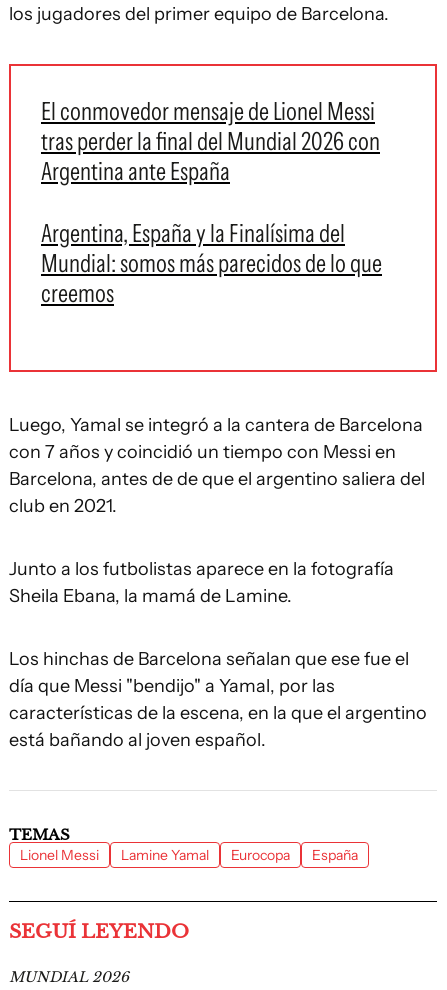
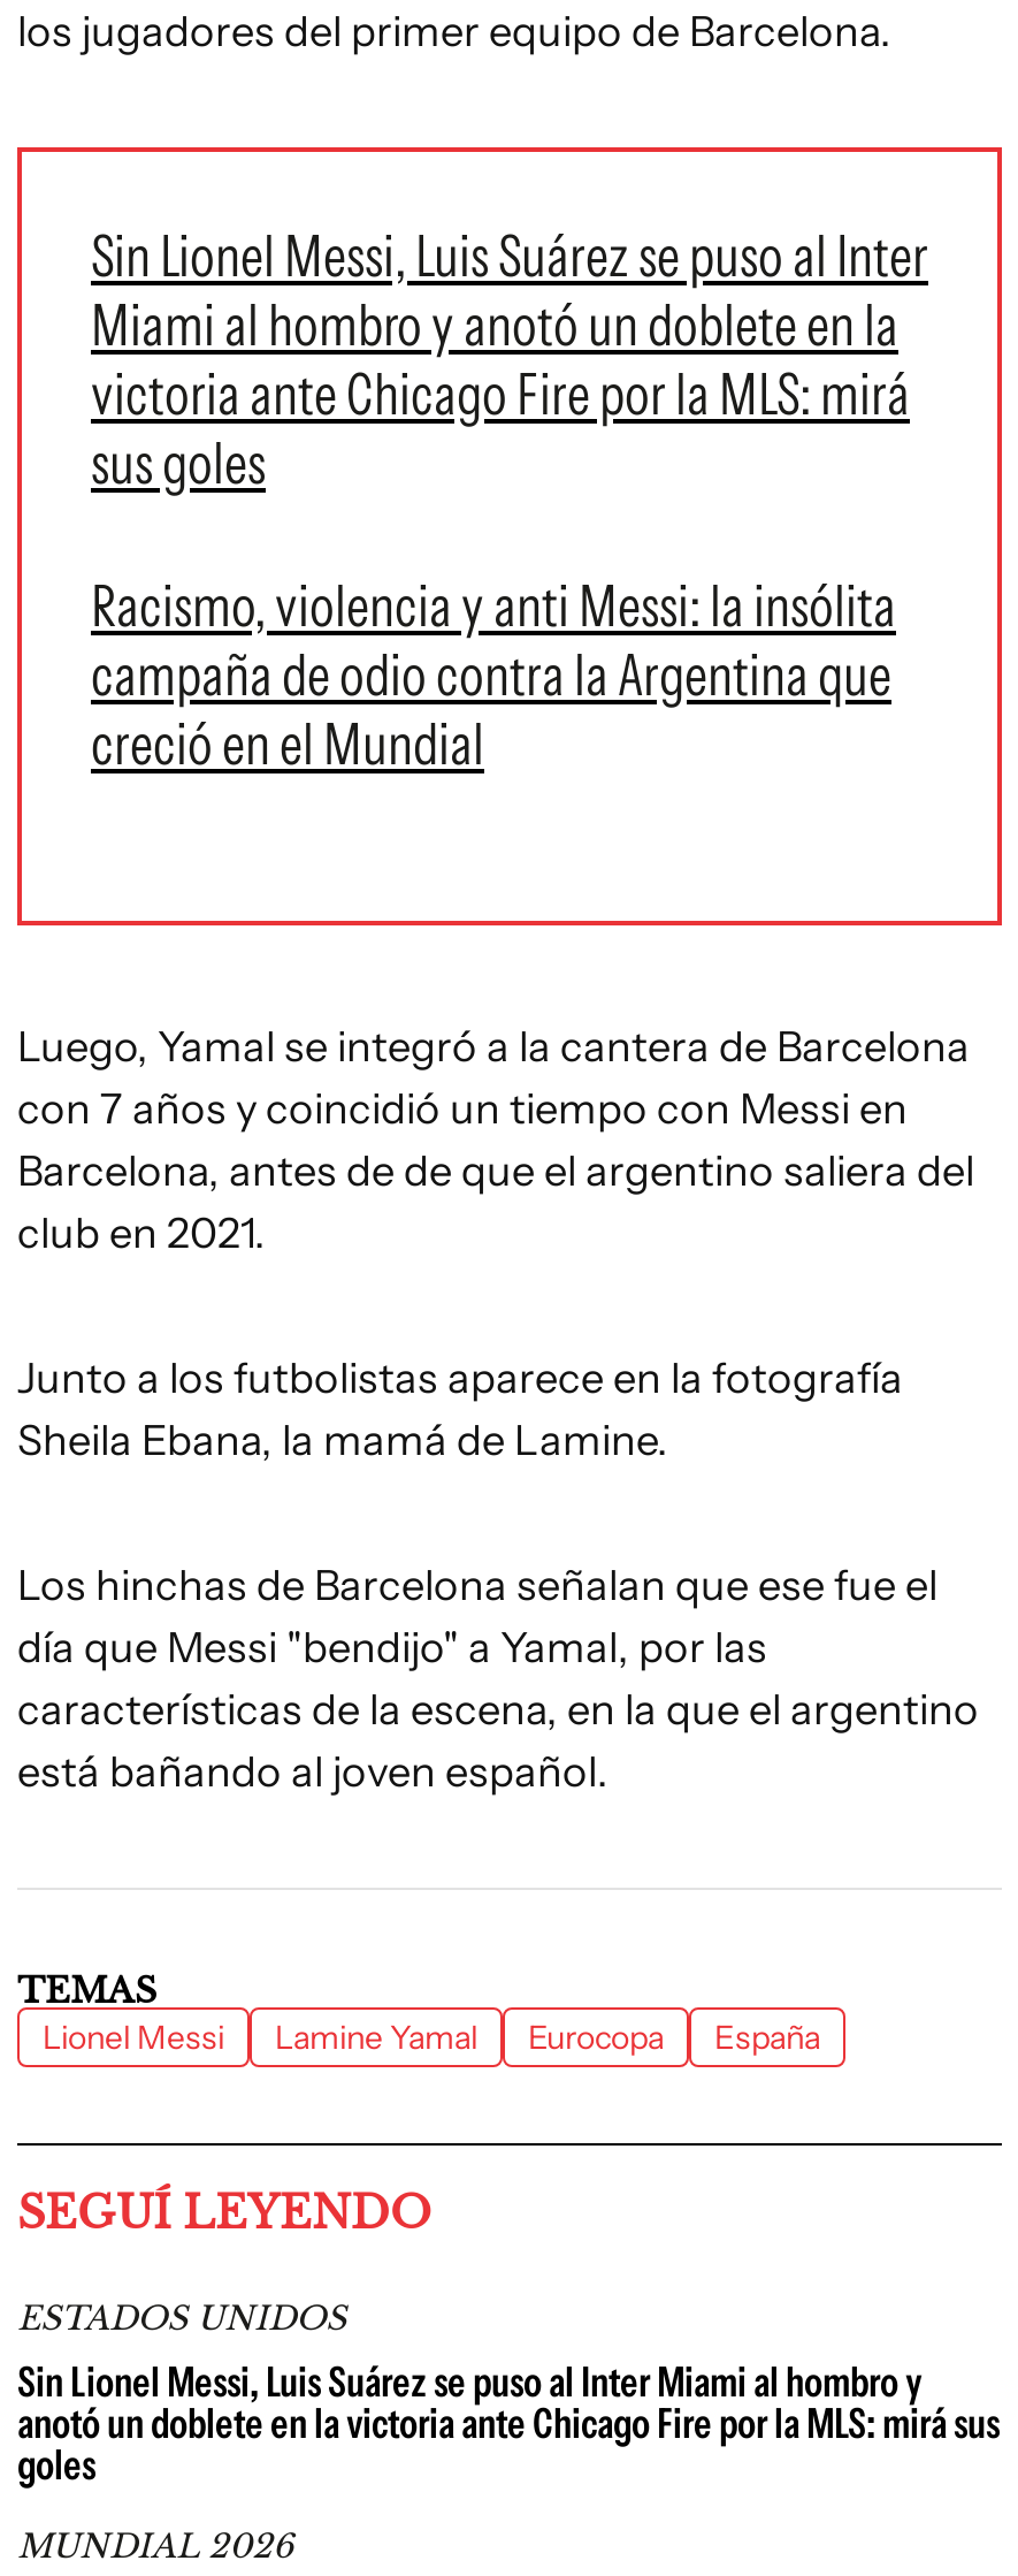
[41,96,380,186] El conmovedor mensaje de Lionel Messi | tras perder la final del Mundial 2026 con | Argentina ante España -> [91,221,928,497] Sin Lionel Messi, Luis Suárez se puso al Inter | Miami al hombro y anotó un doblete en la | victoria ante Chicago Fire por la MLS: mirá | sus goles
[41,218,382,308] Argentina, España y la Finalísima del | Mundial: somos más parecidos de lo que | creemos -> [91,571,896,778] Racismo, violencia y anti Messi: la insólita | campaña de odio contra la Argentina que | creció en el Mundial
none -> [17,2297,1000,2491] ESTADOS UNIDOS | Sin Lionel Messi, Luis Suárez se puso al Inter Miami al hombro y | anotó un doblete en la victoria ante Chicago Fire por la MLS: mirá sus | goles

